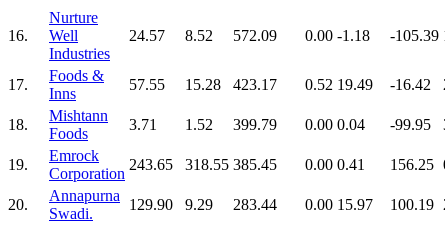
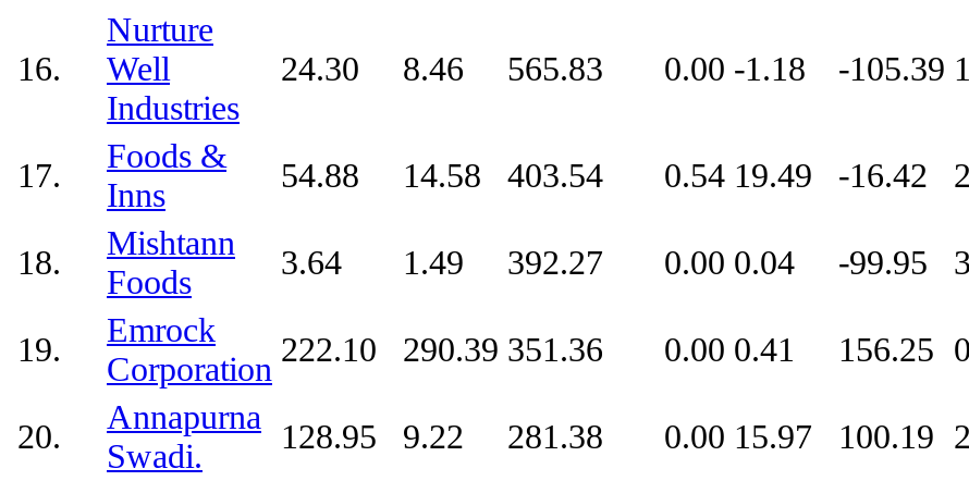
[129,27,165,44] 24.57 -> [281,50,359,87] 24.30
[185,27,213,44] 8.52 -> [403,50,464,87] 8.46
[233,27,277,44] 572.09 -> [507,50,603,87] 565.83
[129,76,165,93] 57.55 -> [281,156,359,193] 54.88
[185,76,221,93] 15.28 -> [403,156,481,193] 14.58
[233,76,277,93] 423.17 -> [507,156,603,193] 403.54
[305,76,373,93] 0.52 19.49 -> [664,156,812,193] 0.54 19.49
[129,116,157,133] 3.71 -> [281,244,342,281] 3.64
[185,116,213,133] 1.52 -> [403,244,464,281] 1.49
[233,116,277,133] 399.79 -> [507,244,603,281] 392.27
[129,156,173,173] 243.65 -> [281,331,377,368] 222.10
[185,156,277,173] 318.55 385.45 -> [403,331,603,368] 290.39 351.36
[129,196,173,213] 129.90 -> [281,418,377,455] 128.95
[185,196,213,213] 9.29 -> [403,418,464,455] 9.22
[233,196,277,213] 283.44 -> [507,418,603,455] 281.38

